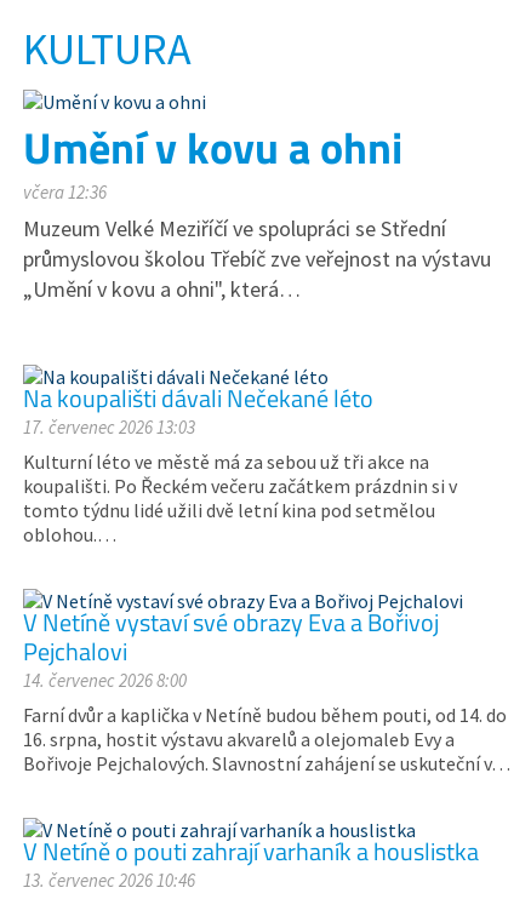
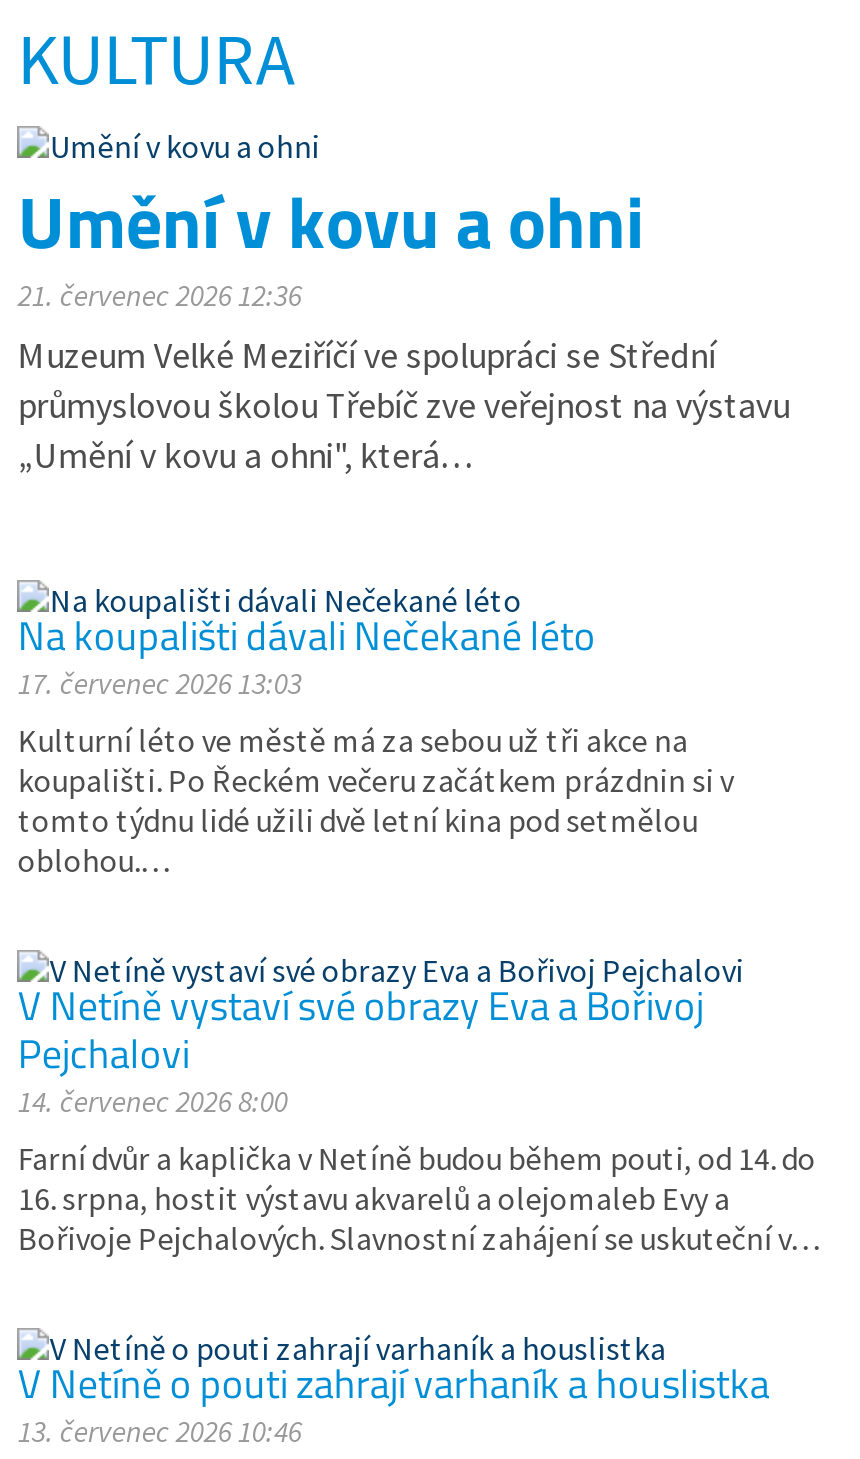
[24,181,107,204] včera 12:36 -> [18,276,302,314] 21. červenec 2026 12:36

